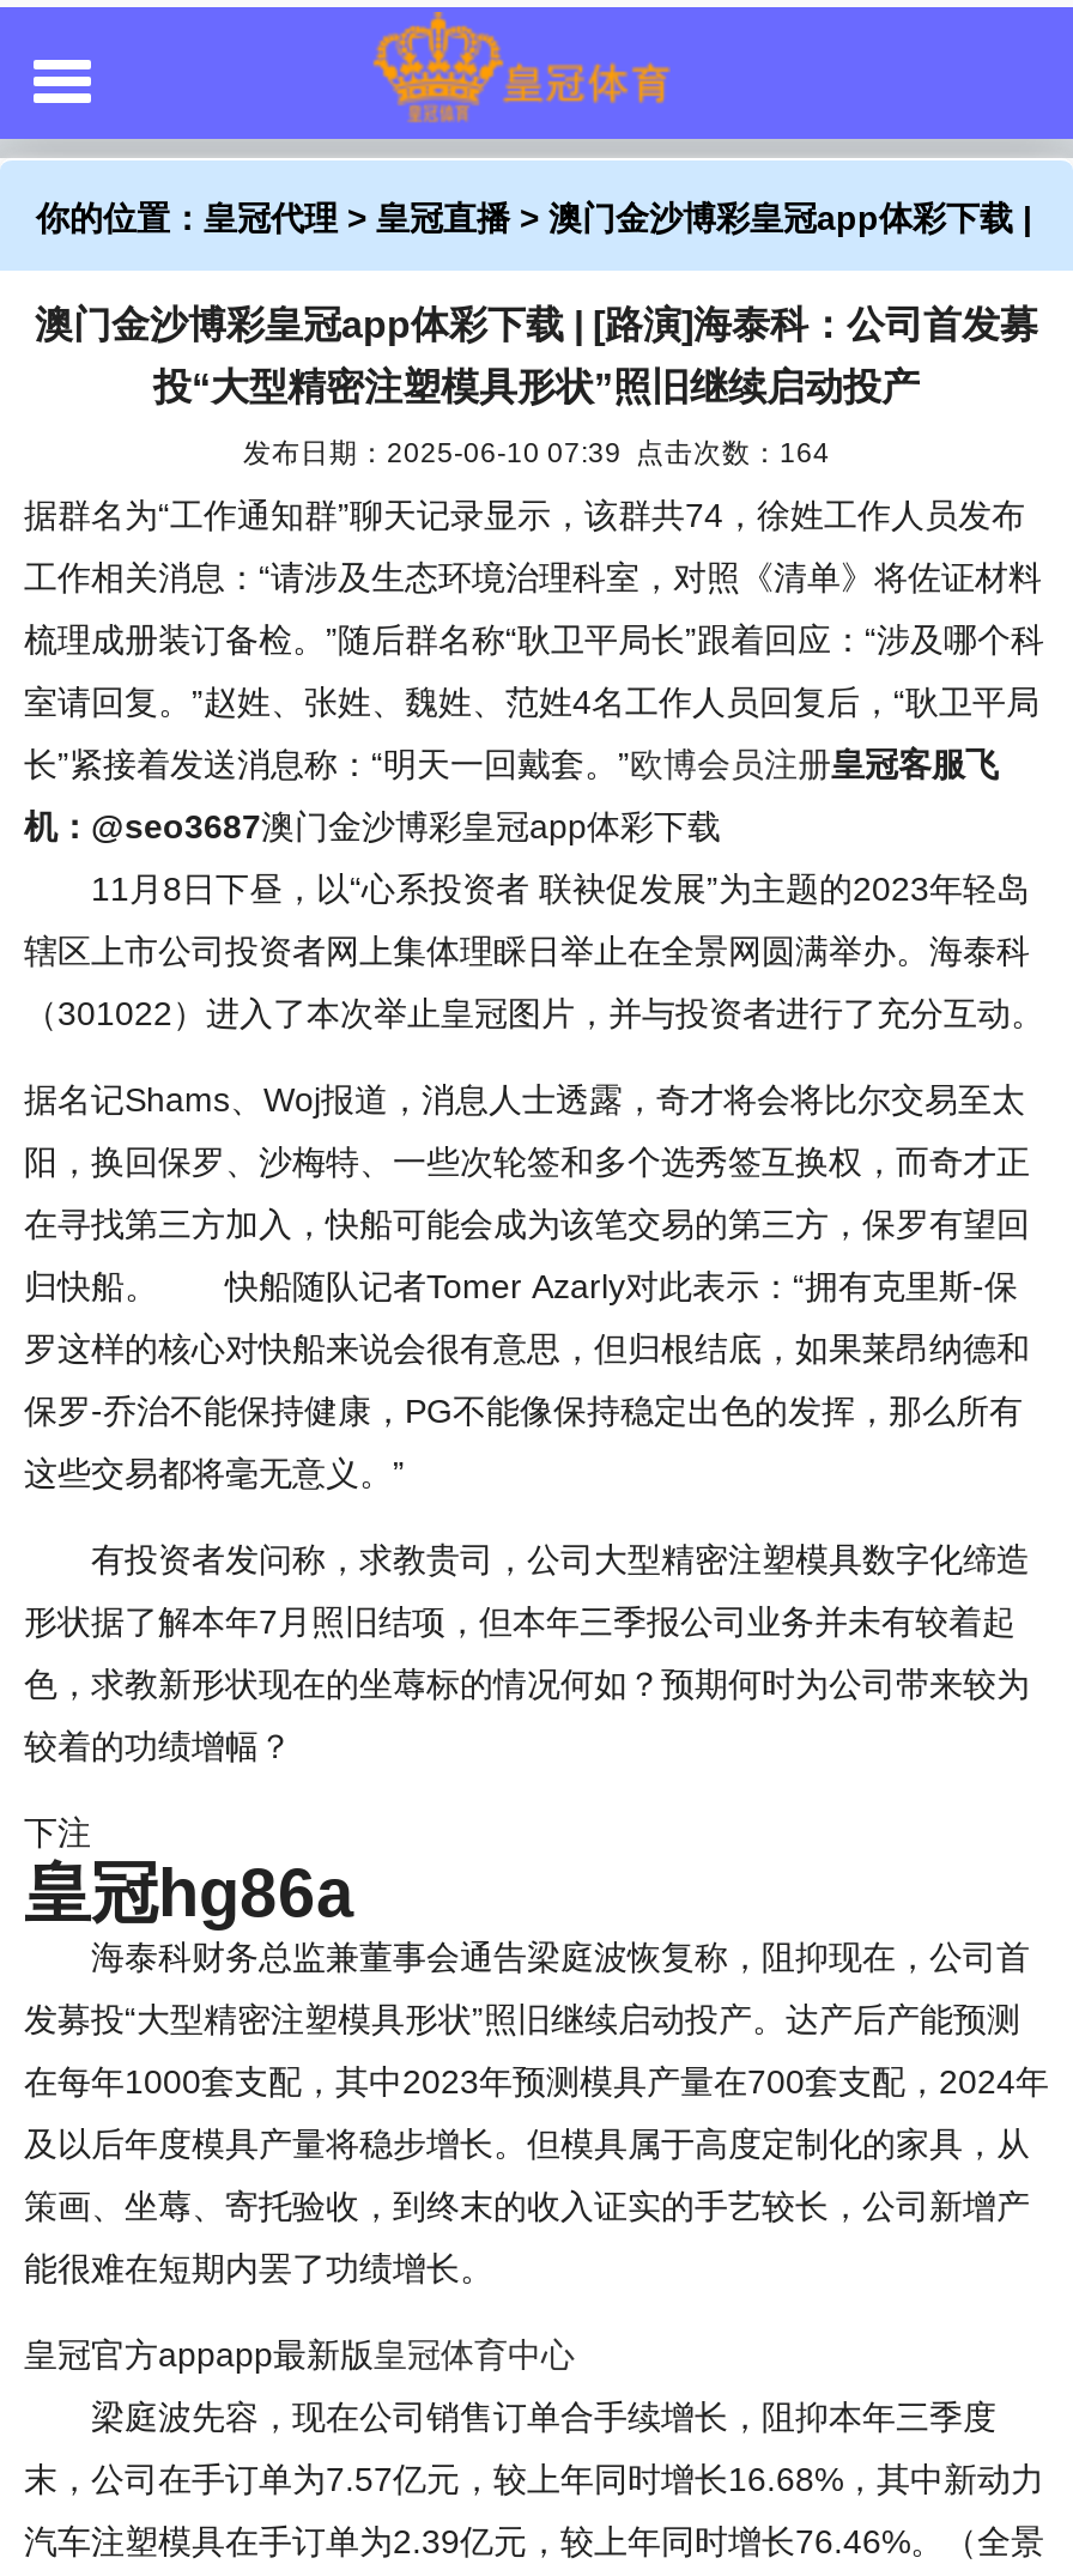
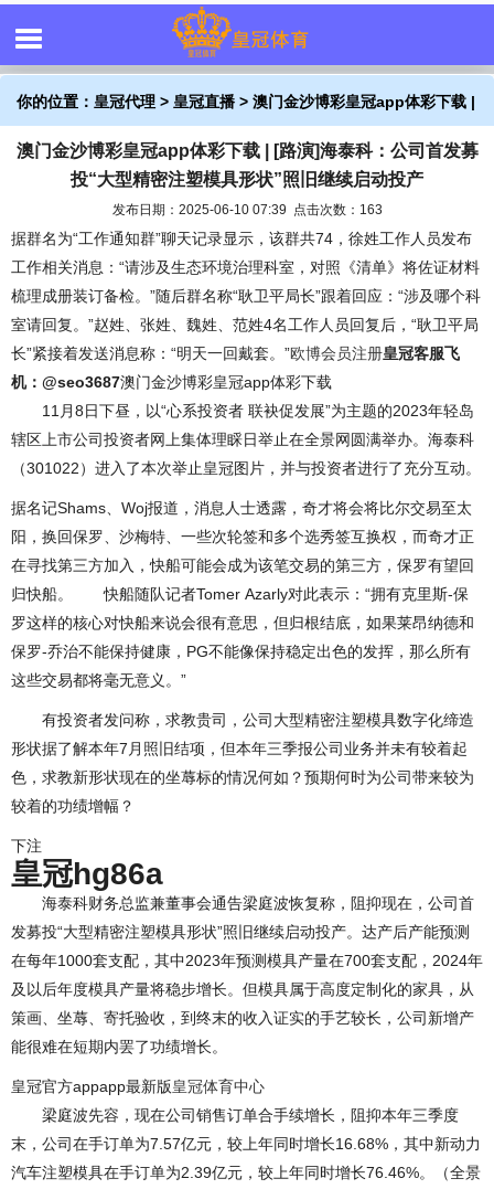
[243,436,830,467] 发布日期：2025-06-10 07:39 点击次数：164 -> [112,202,382,216] 发布日期：2025-06-10 07:39 点击次数：163

